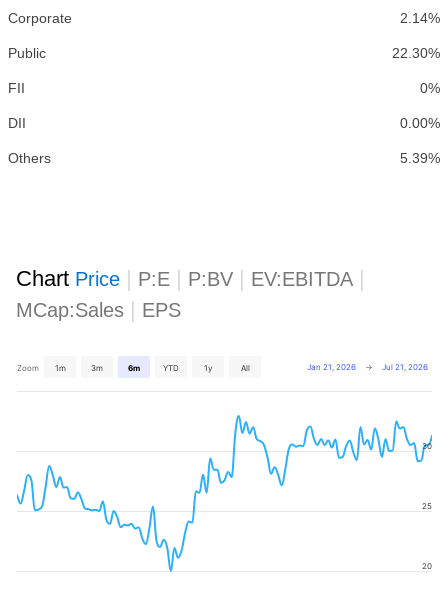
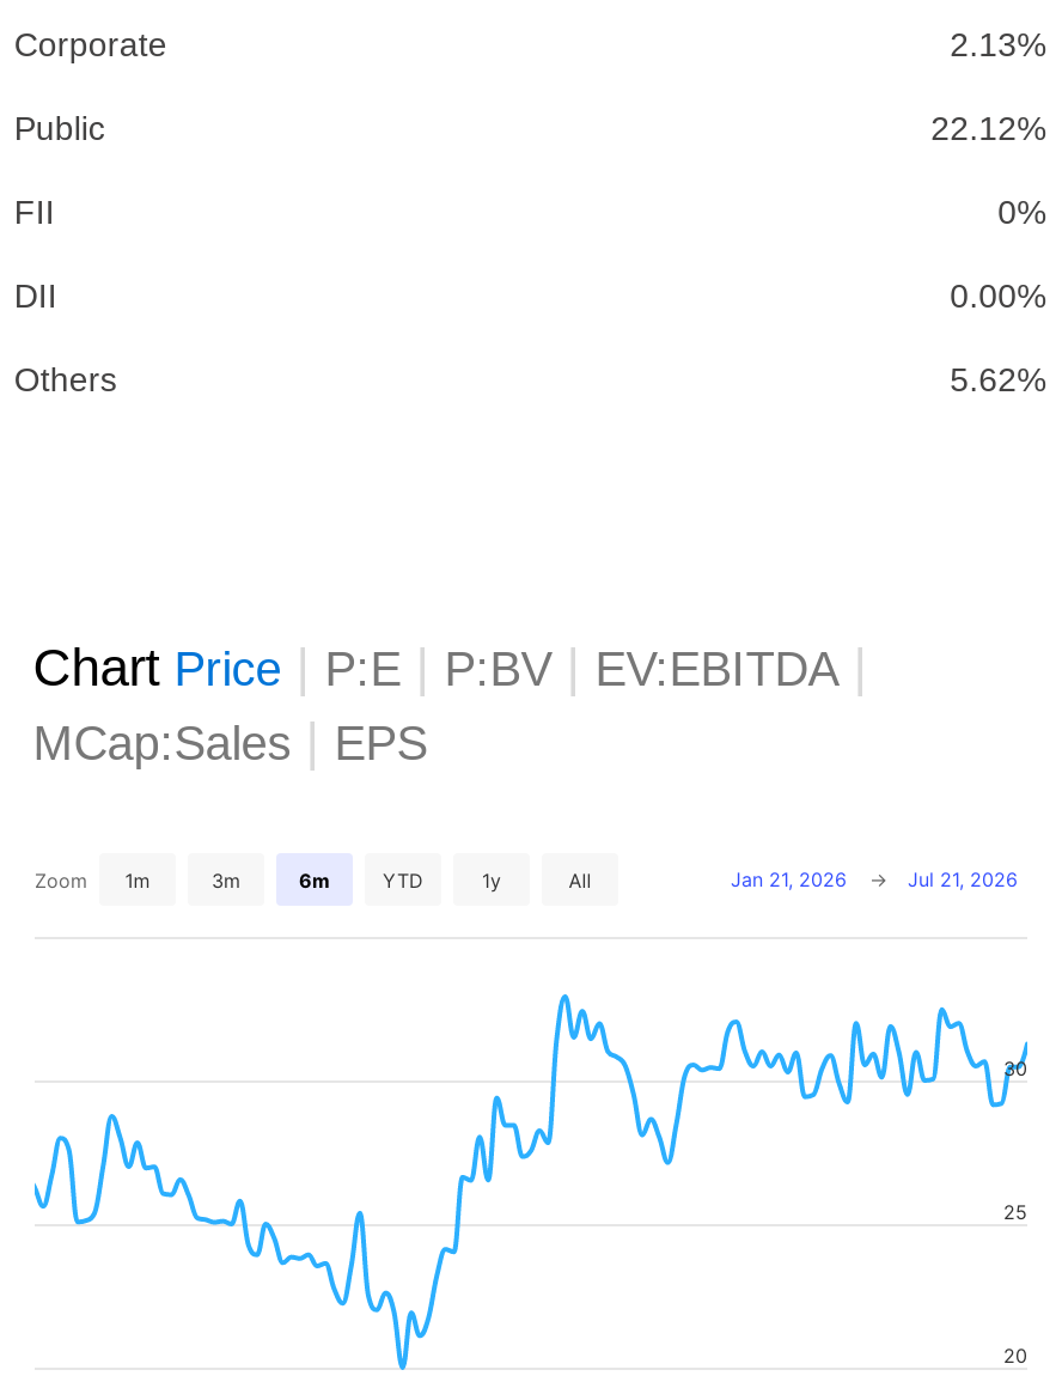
[400,10,440,26] 2.14% -> [950,25,1045,63] 2.13%
[392,45,440,61] 22.30% -> [931,109,1045,147] 22.12%
[400,150,440,166] 5.39% -> [950,360,1045,398] 5.62%

